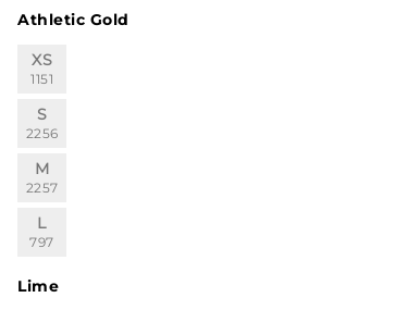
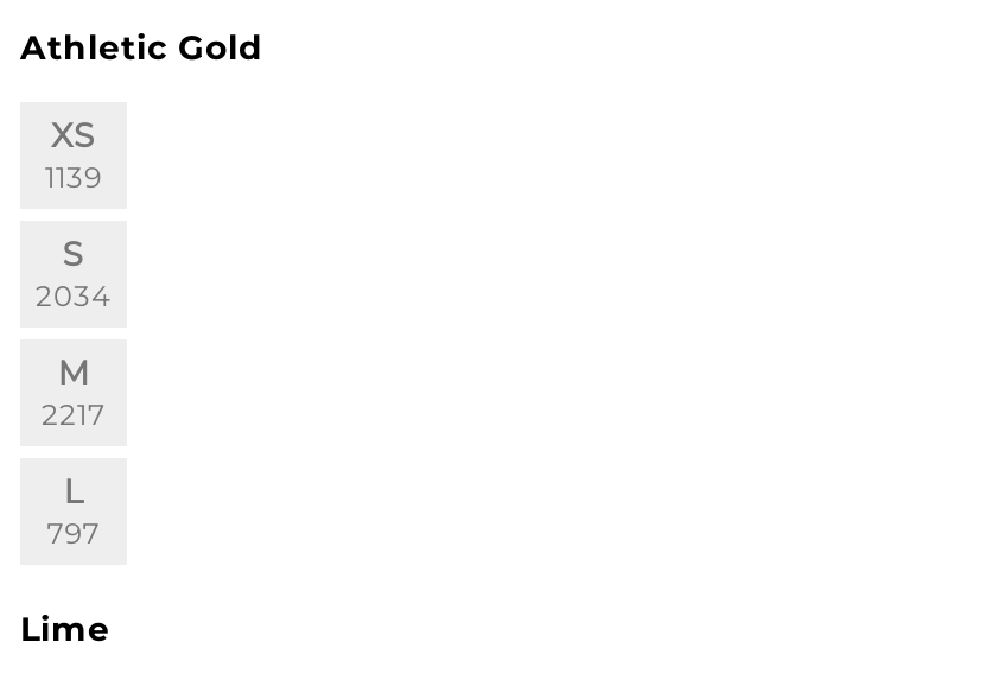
[30,71,53,87] 1151 -> [45,159,102,195] 1139
[26,125,58,141] 2256 -> [36,278,112,313] 2034
[26,179,58,196] 2257 -> [42,396,106,432] 2217

